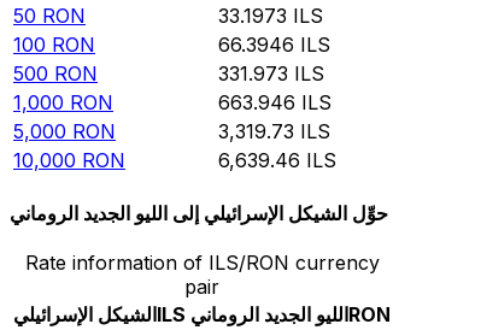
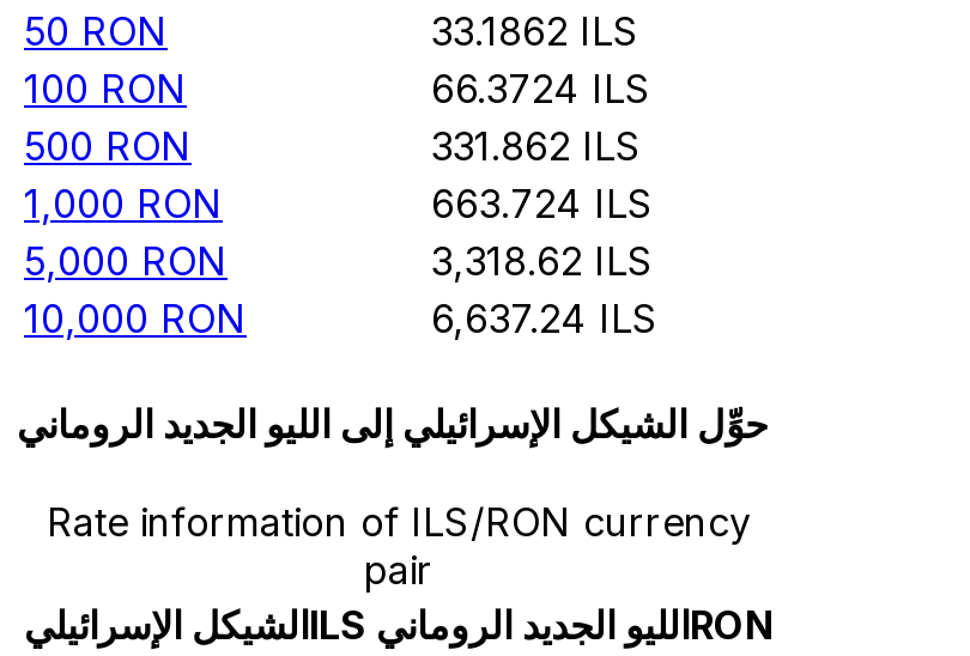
[218,3,323,27] 33.1973 ILS -> [431,7,639,55] 33.1862 ILS
[218,32,330,56] 66.3946 ILS -> [431,64,651,112] 66.3724 ILS
[218,61,324,85] 331.973 ILS -> [431,122,642,170] 331.862 ILS
[218,90,332,114] 663.946 ILS -> [431,179,654,227] 663.724 ILS
[218,119,330,143] 3,319.73 ILS -> [431,237,654,284] 3,318.62 ILS
[218,148,336,172] 6,639.46 ILS -> [431,294,659,342] 6,637.24 ILS

